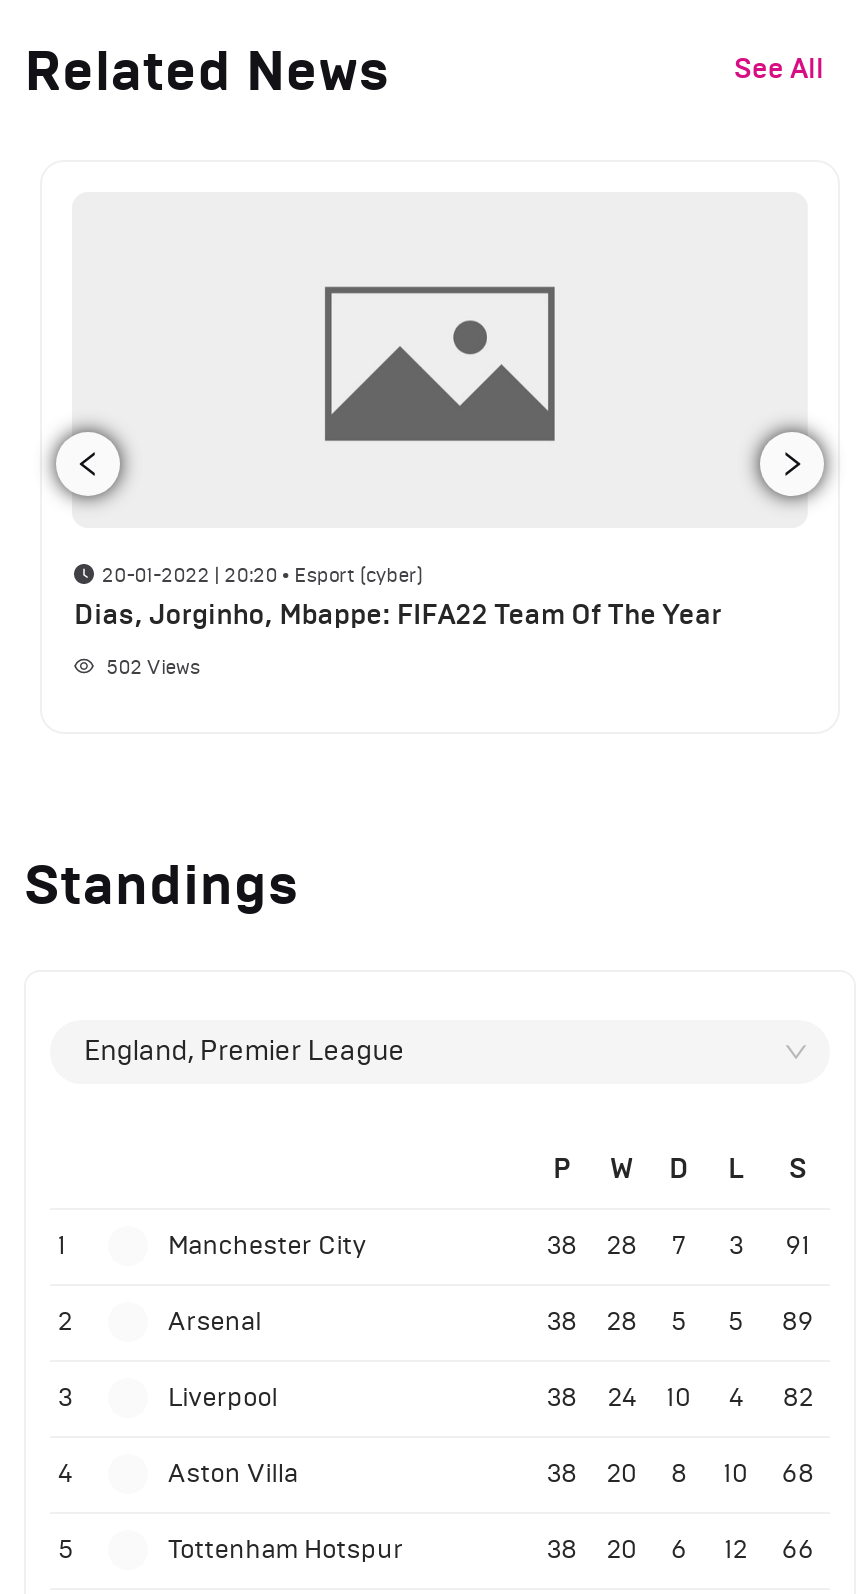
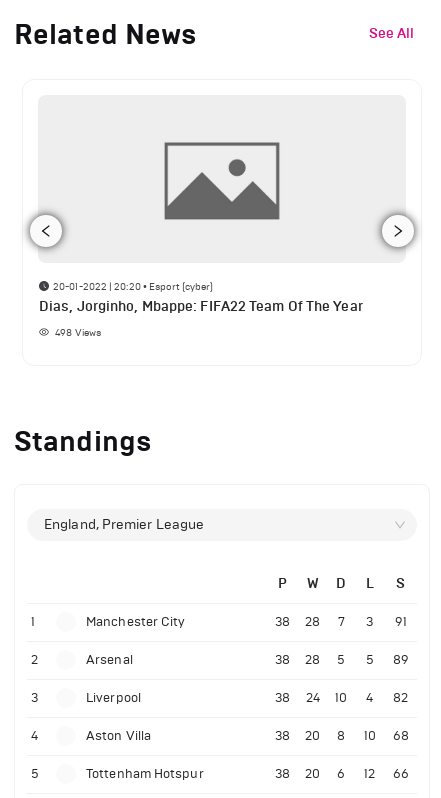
[106,653,200,679] 502 Views -> [55,325,101,338] 498 Views

